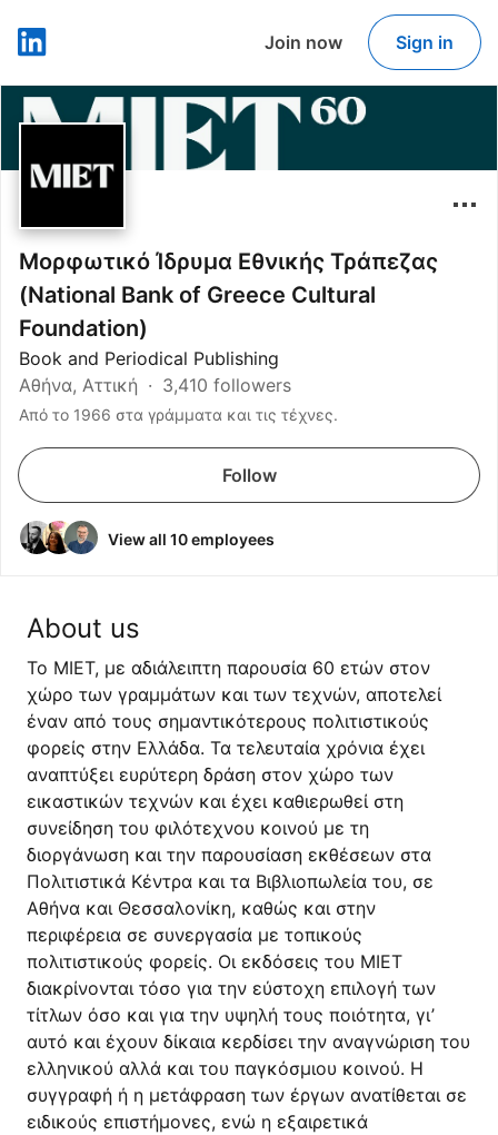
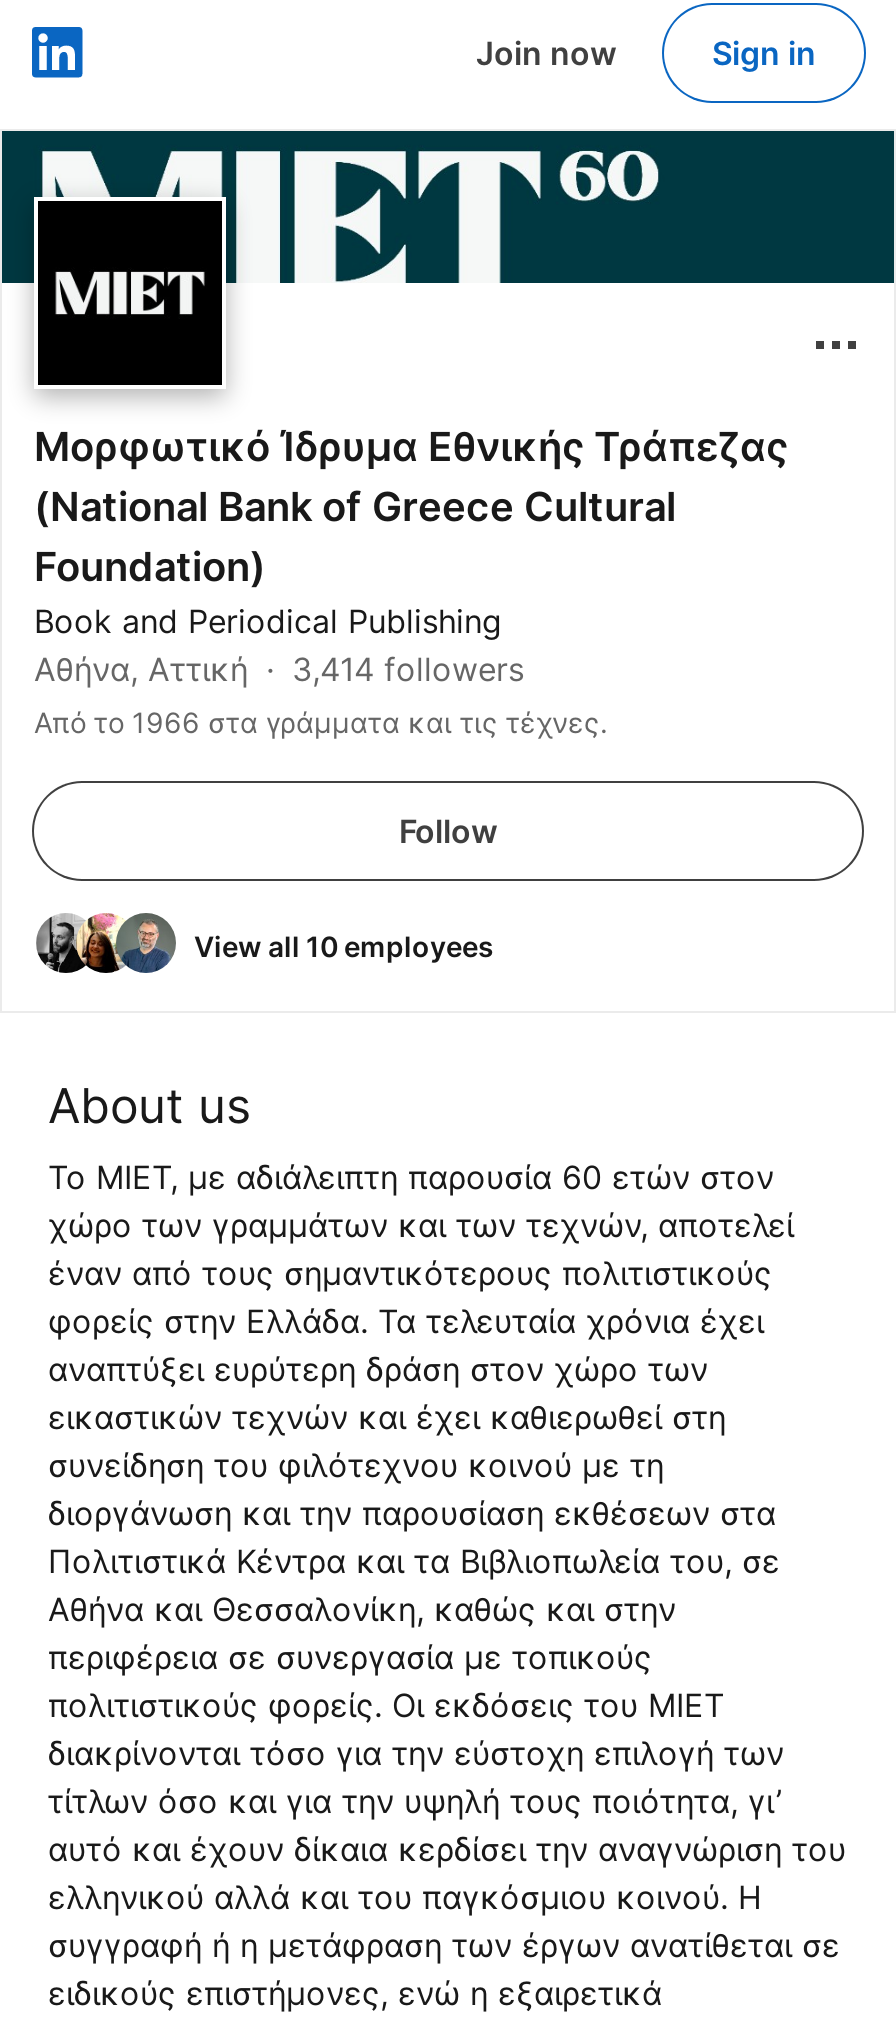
[19,374,291,396] Αθήνα, Αττική 3,410 followers -> [34,649,524,689] Αθήνα, Αττική 3,414 followers

